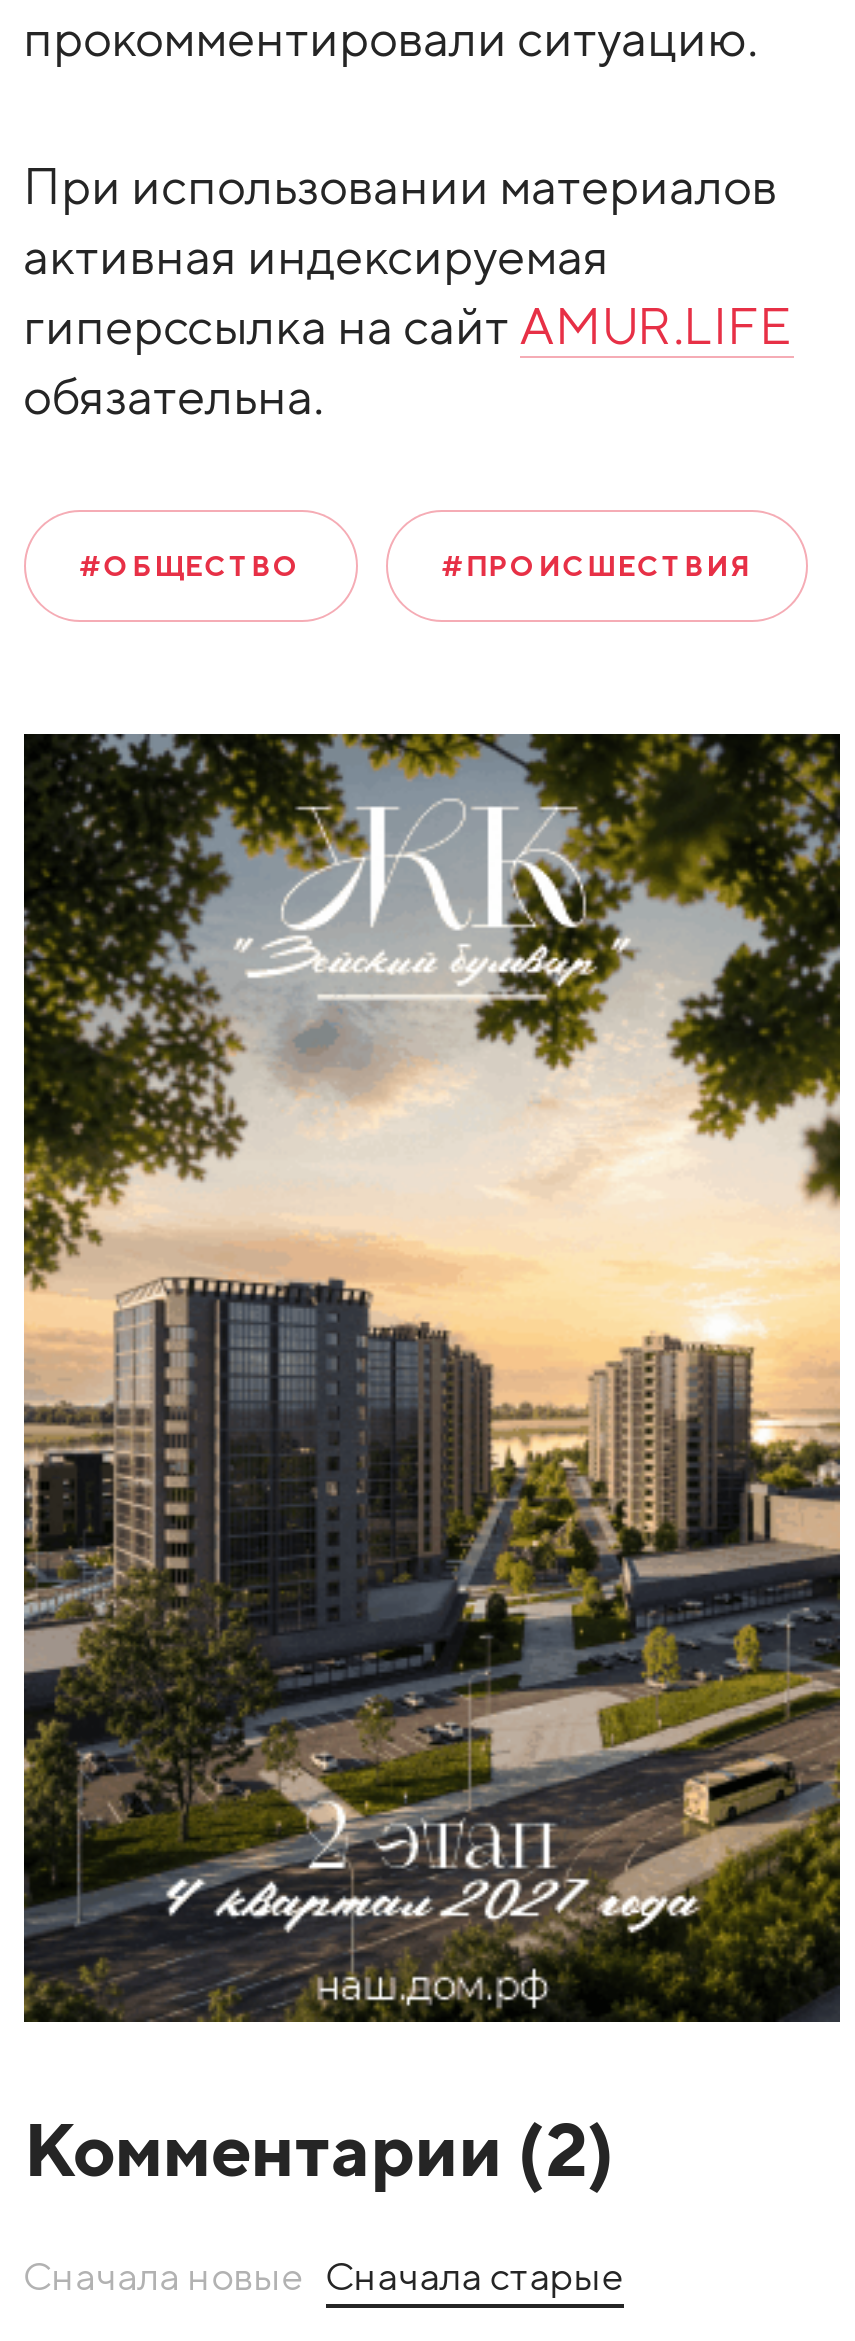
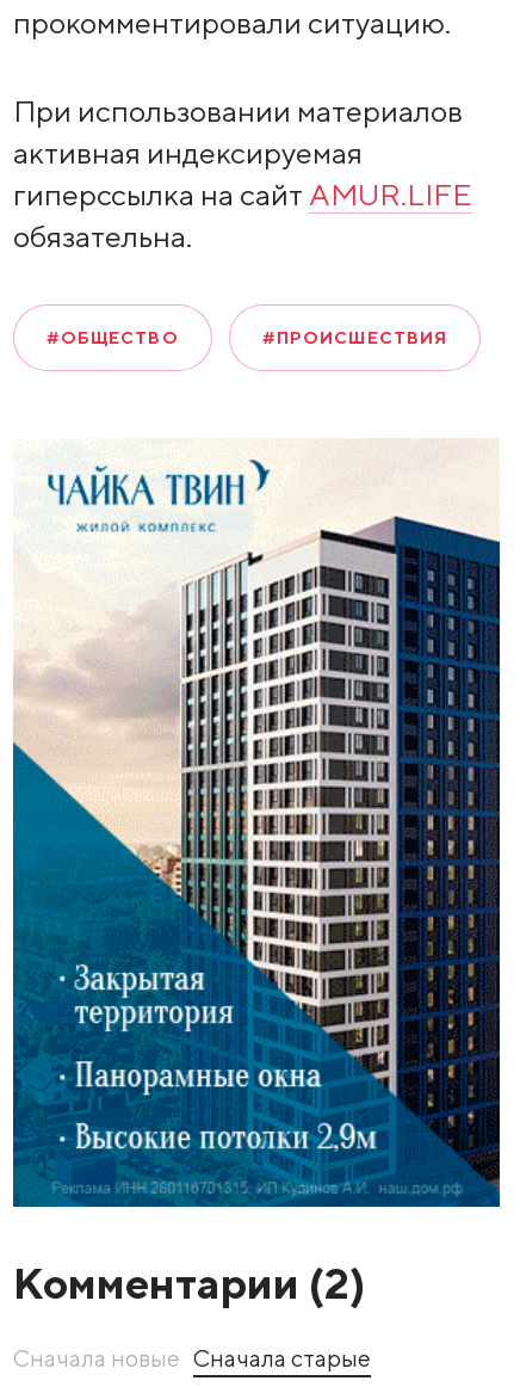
[22,732,842,2024] [image] -> [12,438,501,1208] [image]

